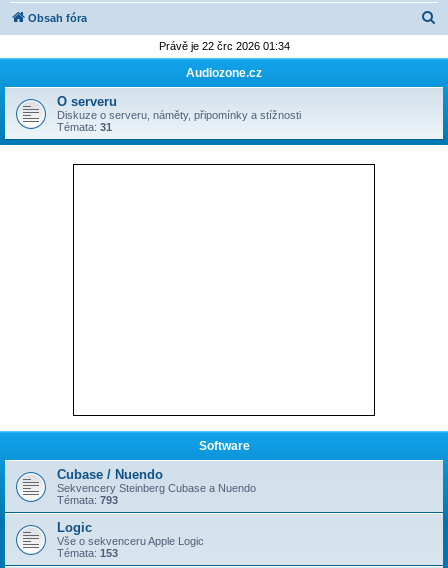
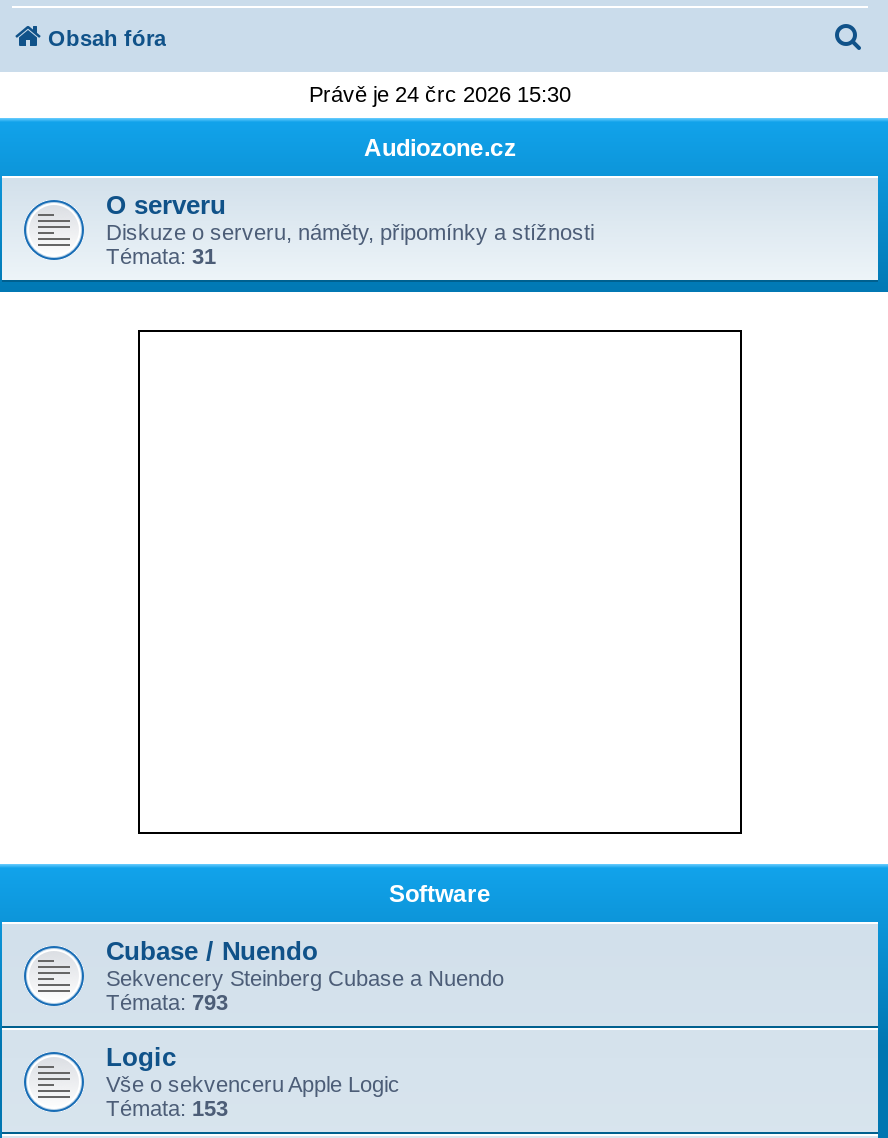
[158,40,289,52] Právě je 22 črc 2026 01:34 -> [309,82,571,106] Právě je 24 črc 2026 15:30

